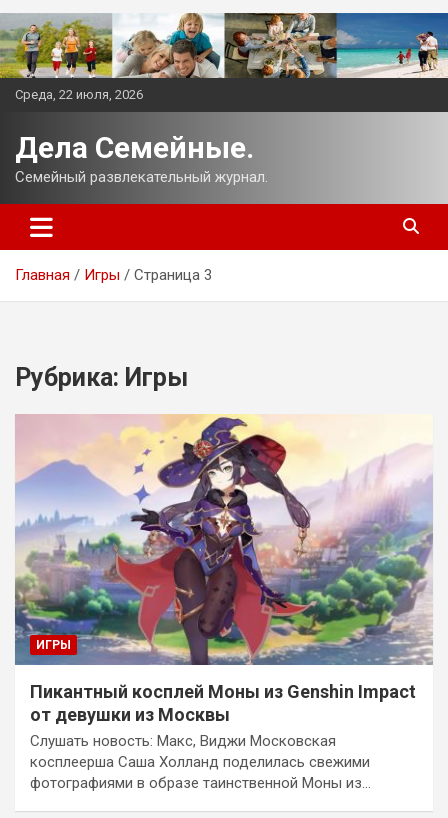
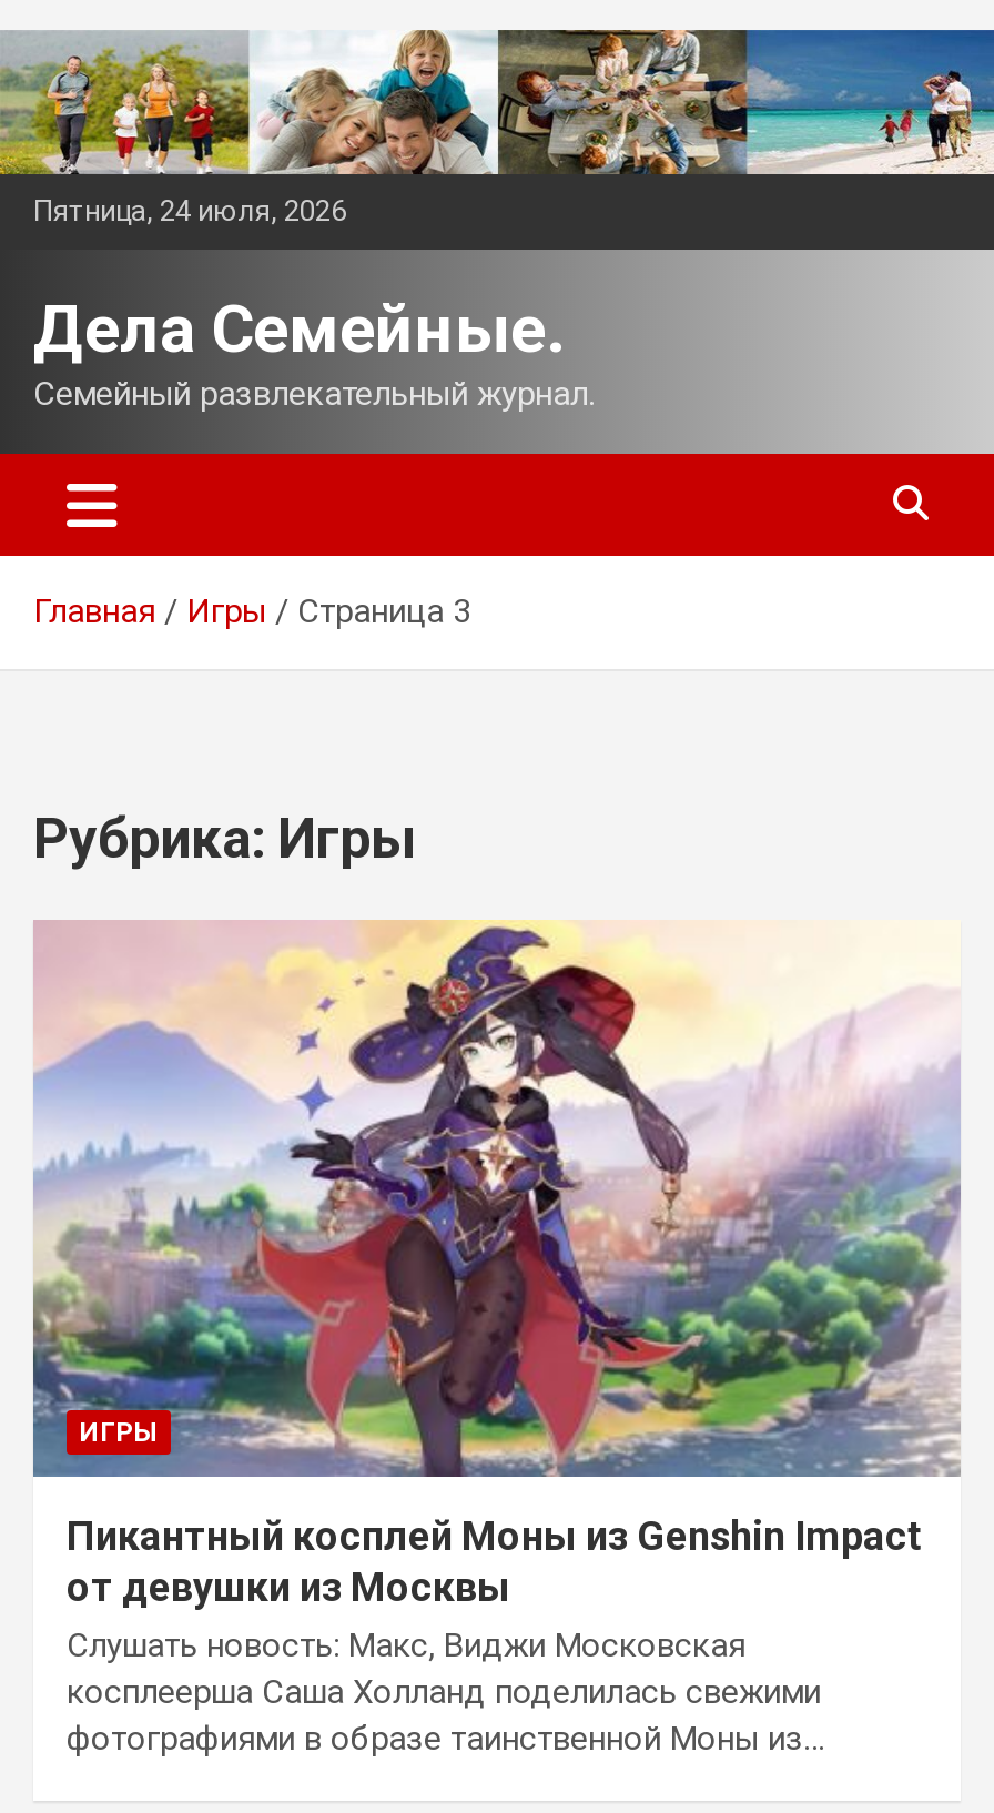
[15,87,143,102] Среда, 22 июля, 2026 -> [33,195,346,228] Пятница, 24 июля, 2026

